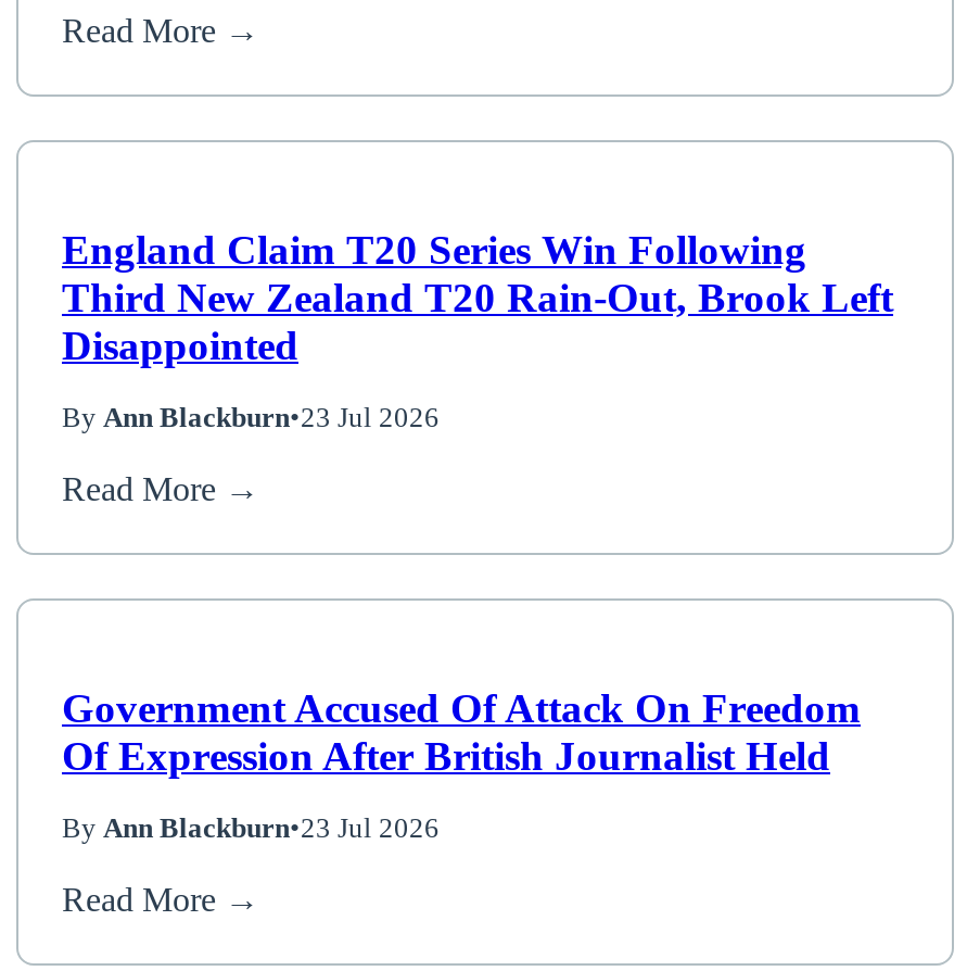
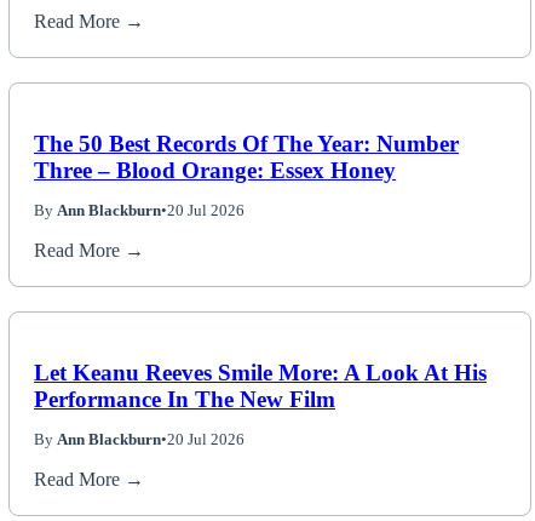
[62,227,893,368] England Claim T20 Series Win Following | Third New Zealand T20 Rain-Out, Brook Left | Disappointed -> [34,131,459,183] The 50 Best Records Of The Year: Number | Three – Blood Orange: Essex Honey
[62,403,440,433] By Ann Blackburn•23 Jul 2026 -> [34,202,245,219] By Ann Blackburn•20 Jul 2026
[62,685,861,779] Government Accused Of Attack On Freedom | Of Expression After British Journalist Held -> [34,360,487,412] Let Keanu Reeves Smile More: A Look At His | Performance In The New Film
[62,814,440,844] By Ann Blackburn•23 Jul 2026 -> [34,431,245,448] By Ann Blackburn•20 Jul 2026

